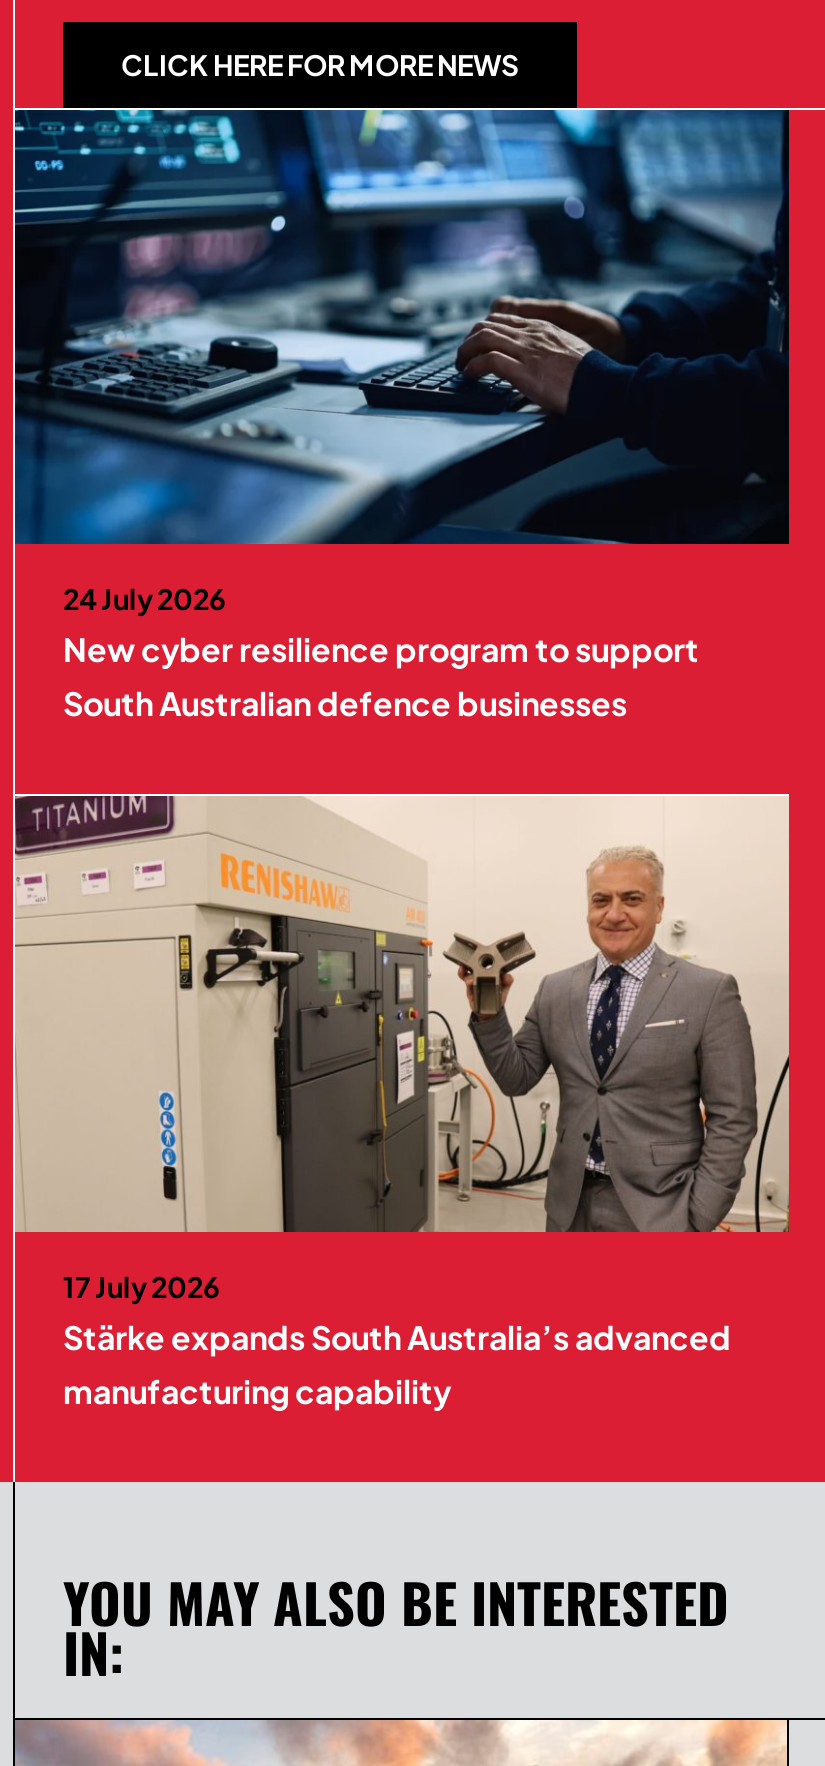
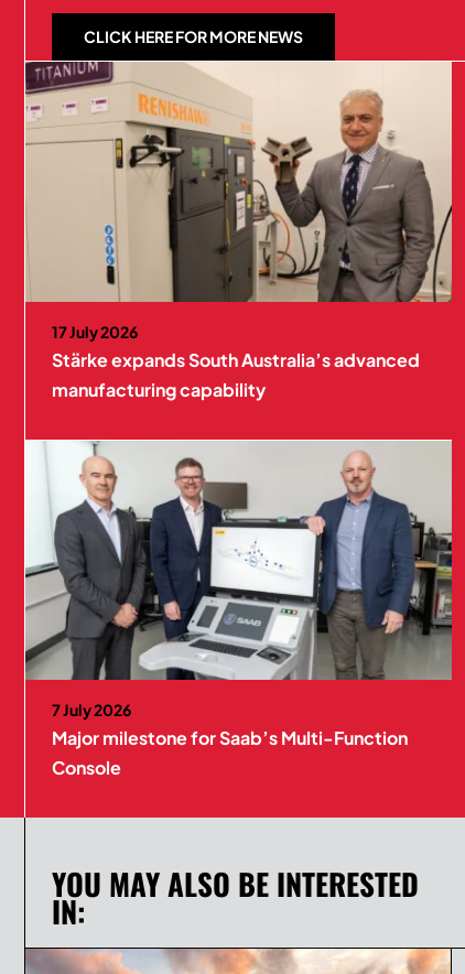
[13,108,791,725] [image] | 24 July 2026 | New cyber resilience program to support | South Australian defence businesses -> none
moved [13,792,187,910] -> [24,58,120,123]: [image]
moved [63,834,791,1413] -> [52,82,453,401]: [image] | 17 July 2026 | Stärke expands South Australia’s advanced | manufacturing capability
none -> [24,441,453,779] [image] | 7 July 2026 | Major milestone for Saab’s Multi-Function | Console

